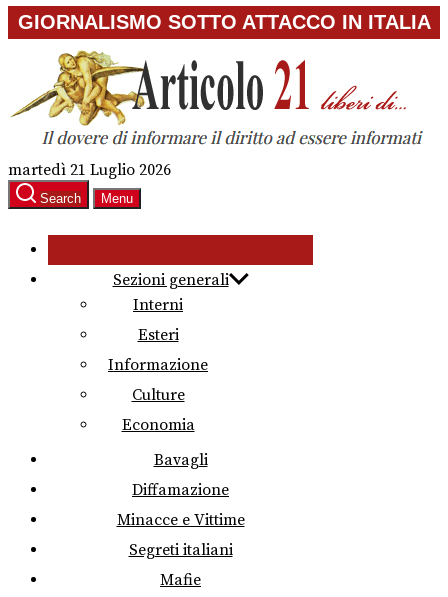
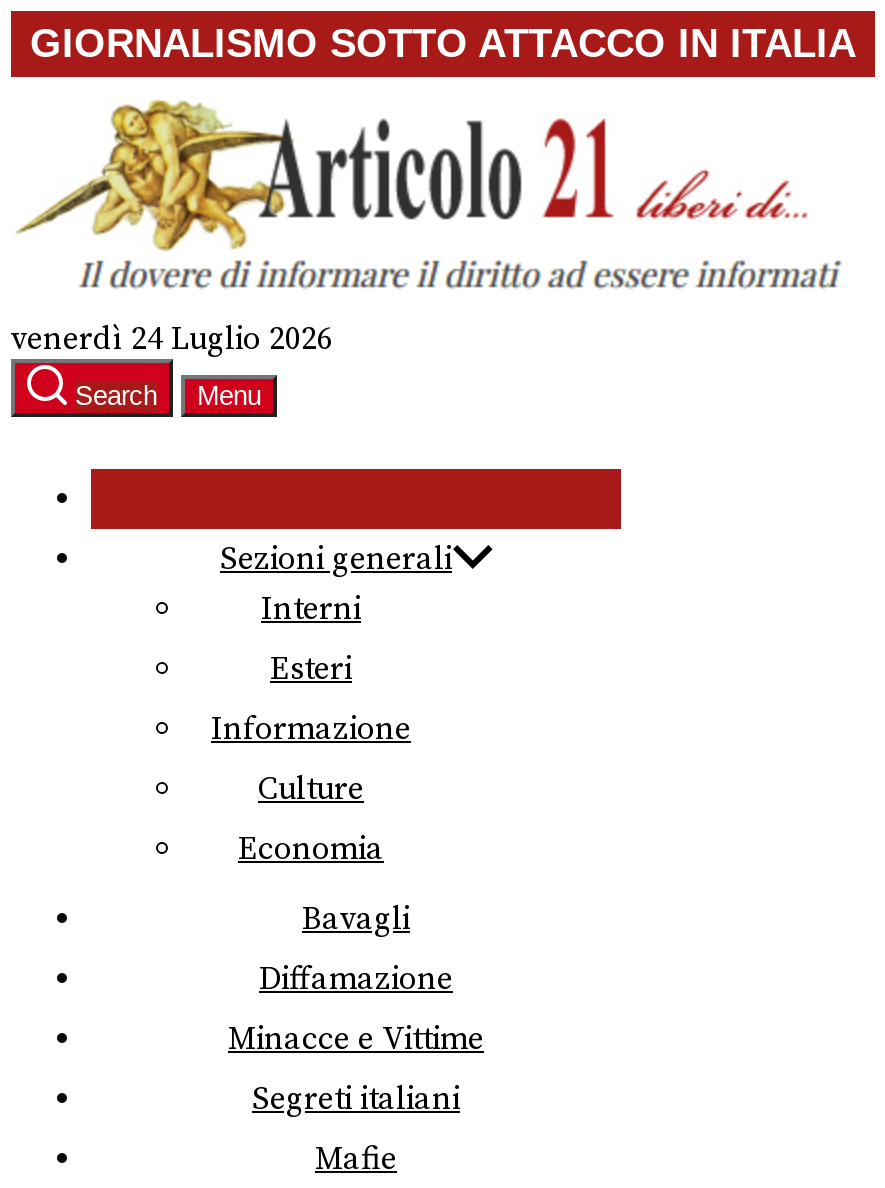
[8,160,171,180] martedì 21 Luglio 2026 -> [11,319,333,359] venerdì 24 Luglio 2026

